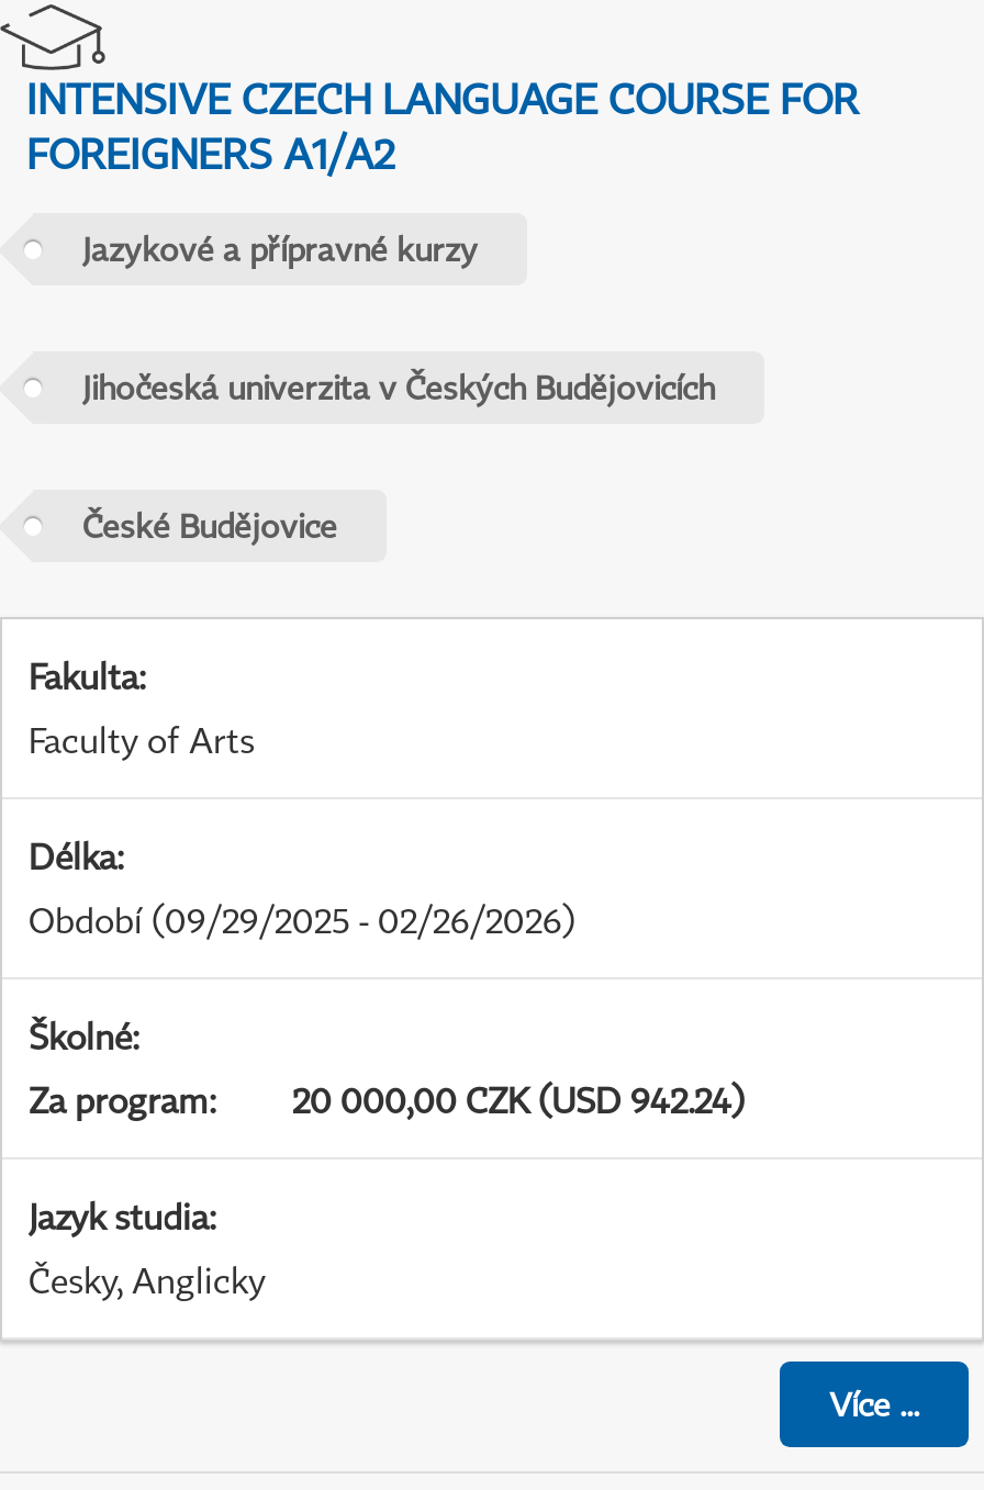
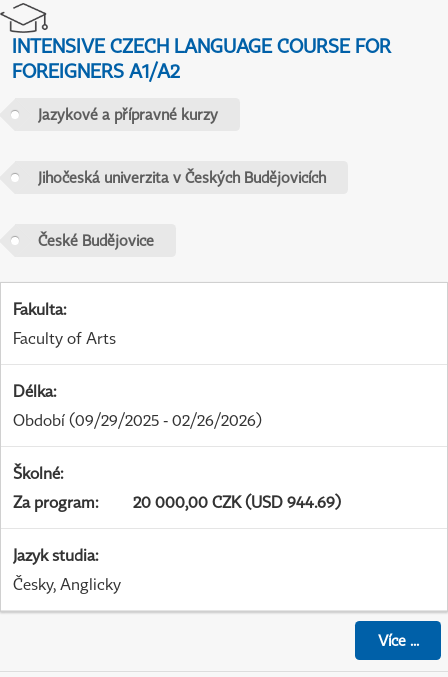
[29,1078,745,1122] Za program: 20 000,00 CZK (USD 942.24) -> [13,492,341,512] Za program: 20 000,00 CZK (USD 944.69)

